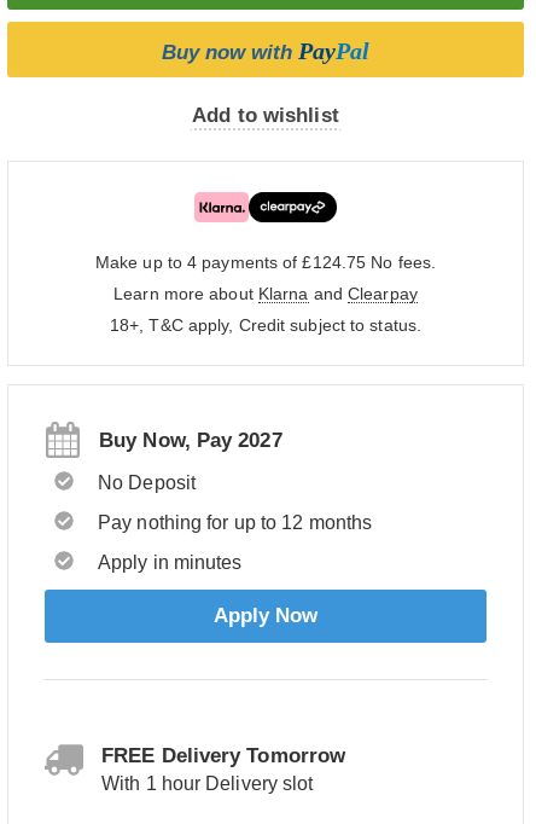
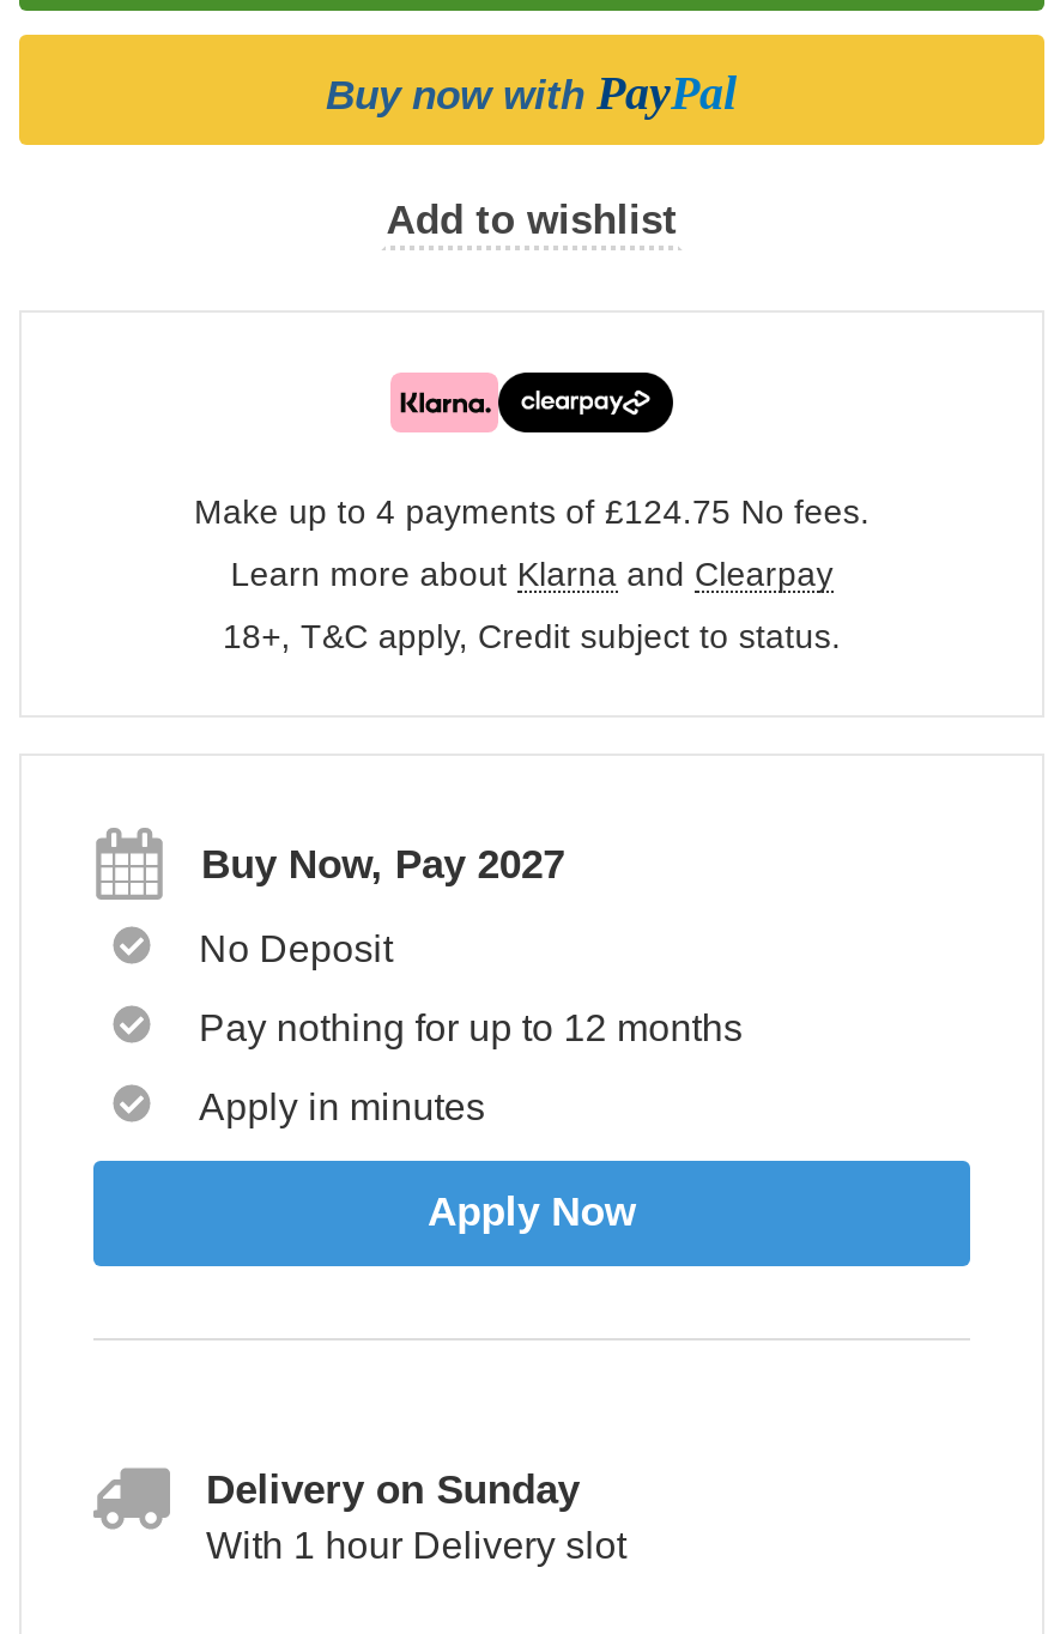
[101,744,346,767] FREE Delivery Tomorrow -> [206,1467,579,1513] Delivery on Sunday

